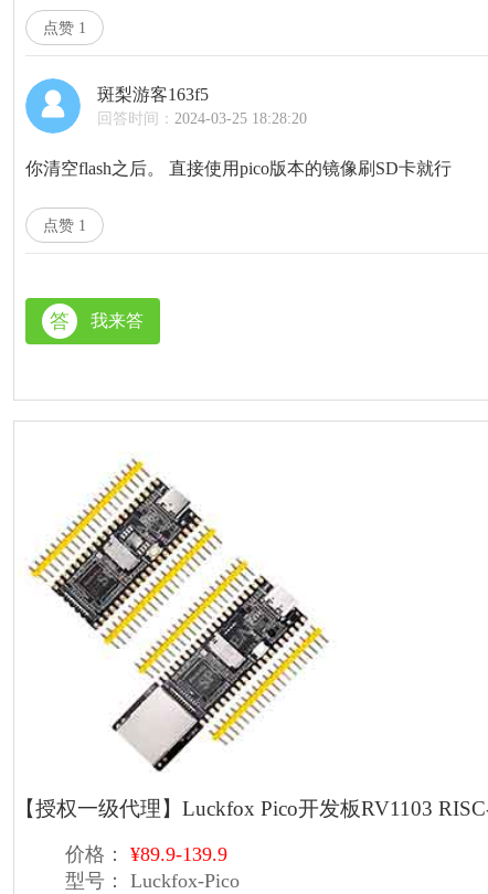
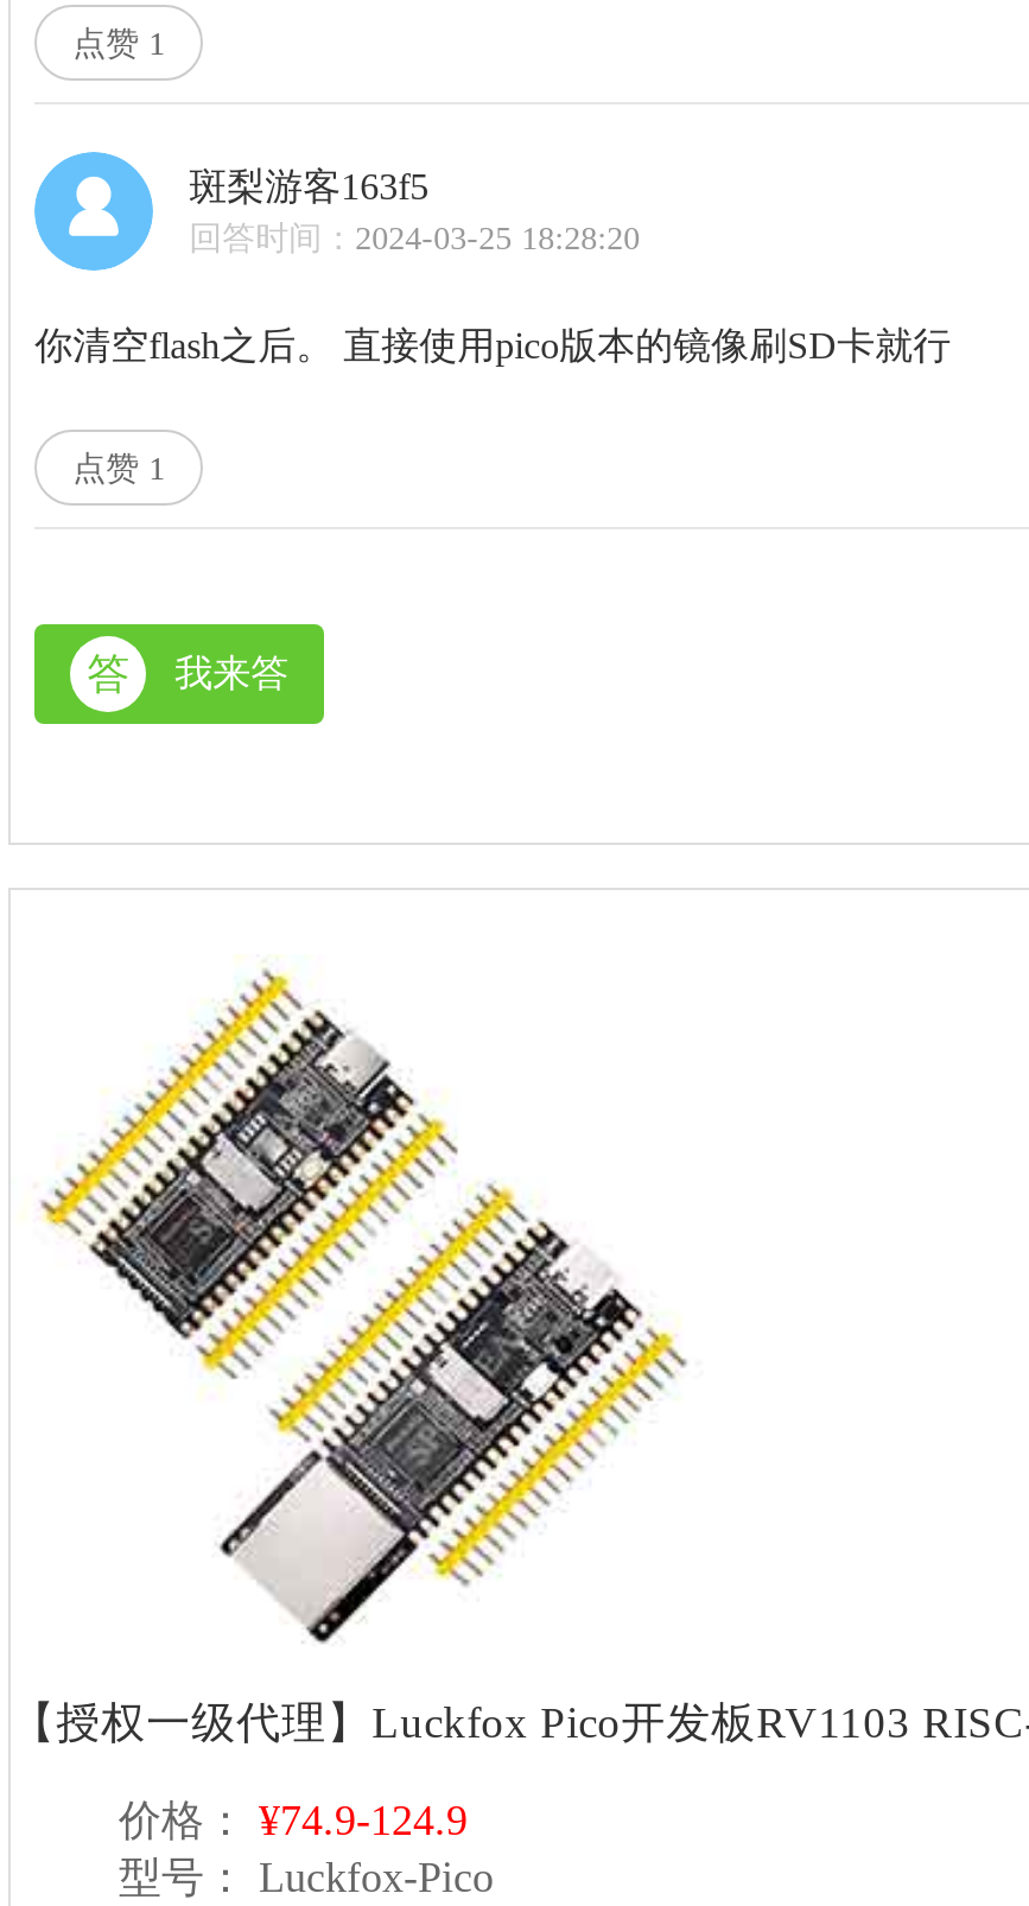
[65,843,227,865] 价格： ¥89.9-139.9 -> [119,1797,468,1844] 价格： ¥74.9-124.9

